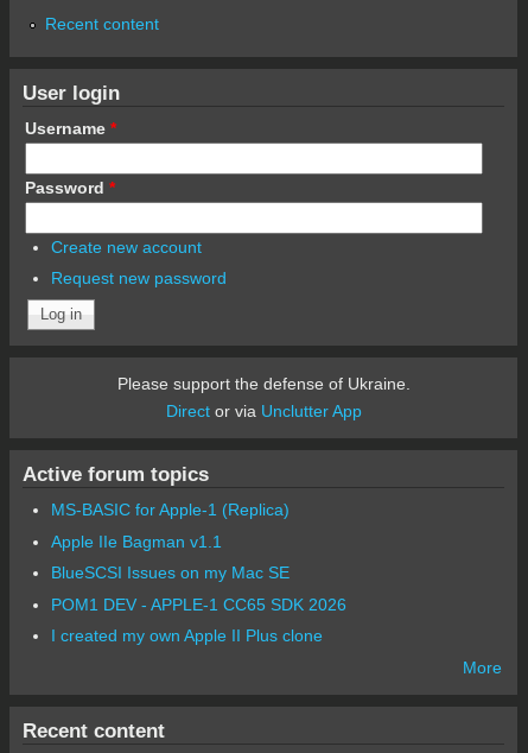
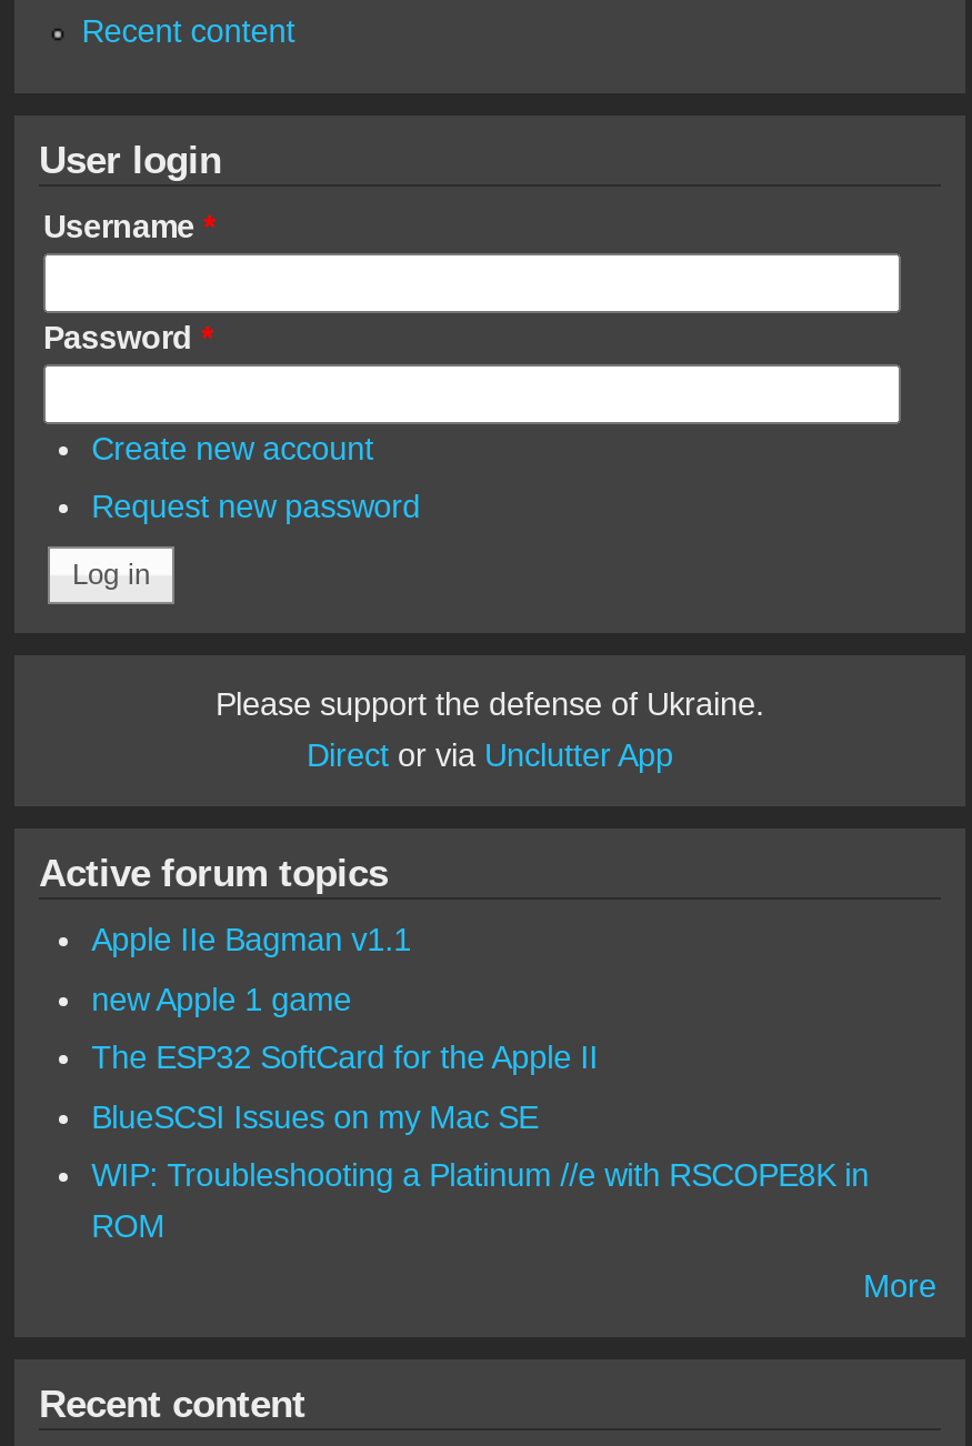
[51,500,289,519] MS-BASIC for Apple-1 (Replica) -> none
moved [51,532,221,551] -> [91,922,411,957]: Apple IIe Bagman v1.1
none -> [91,981,598,1076] new Apple 1 game | The ESP32 SoftCard for the Apple II
[51,595,346,645] POM1 DEV - APPLE-1 CC65 SDK 2026 | I created my own Apple II Plus clone -> [91,1158,869,1245] WIP: Troubleshooting a Platinum //e with RSCOPE8K in | ROM

